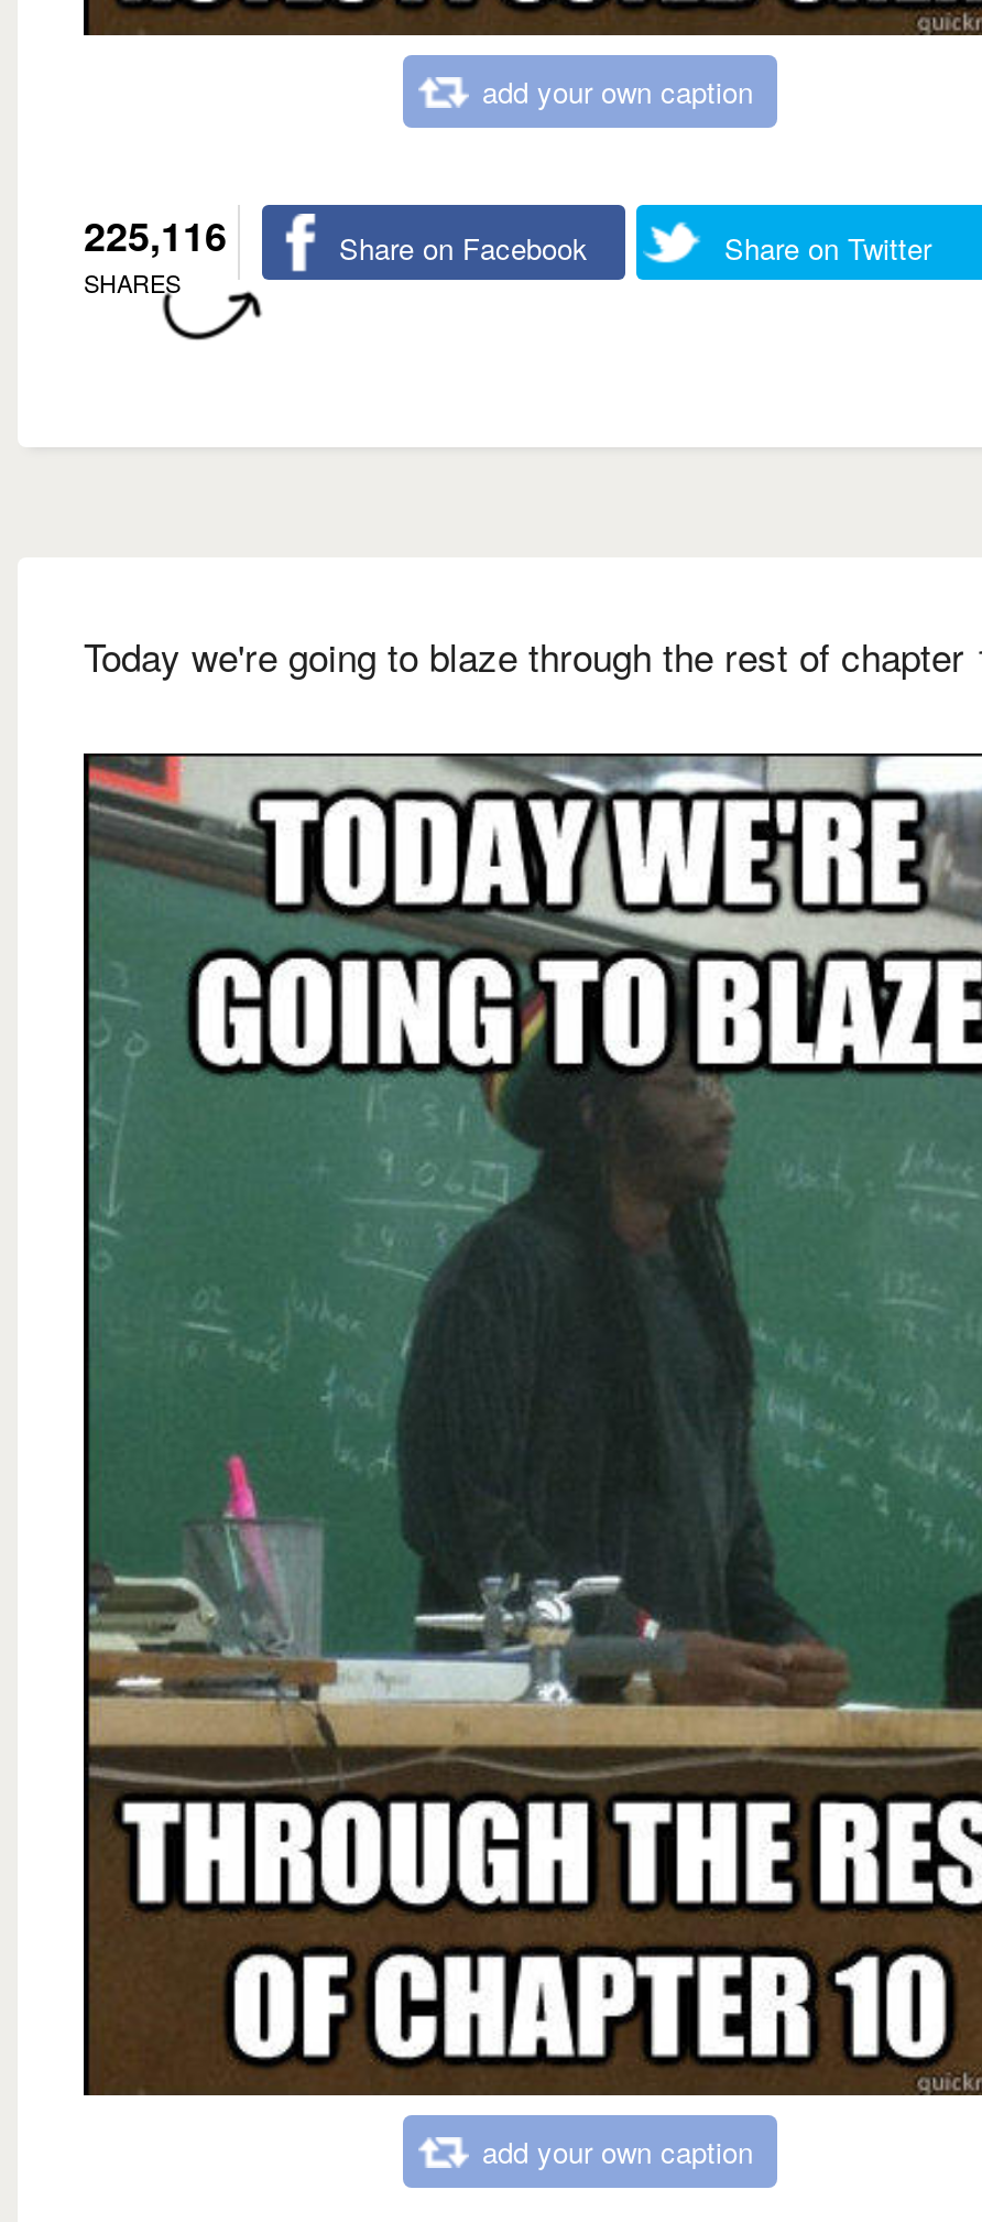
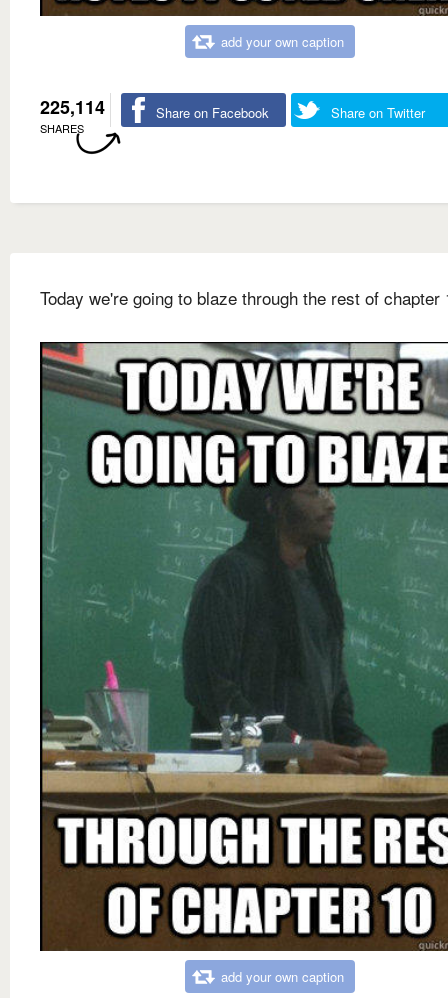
[84,207,227,265] 225,116 -> [40,94,105,120] 225,114

